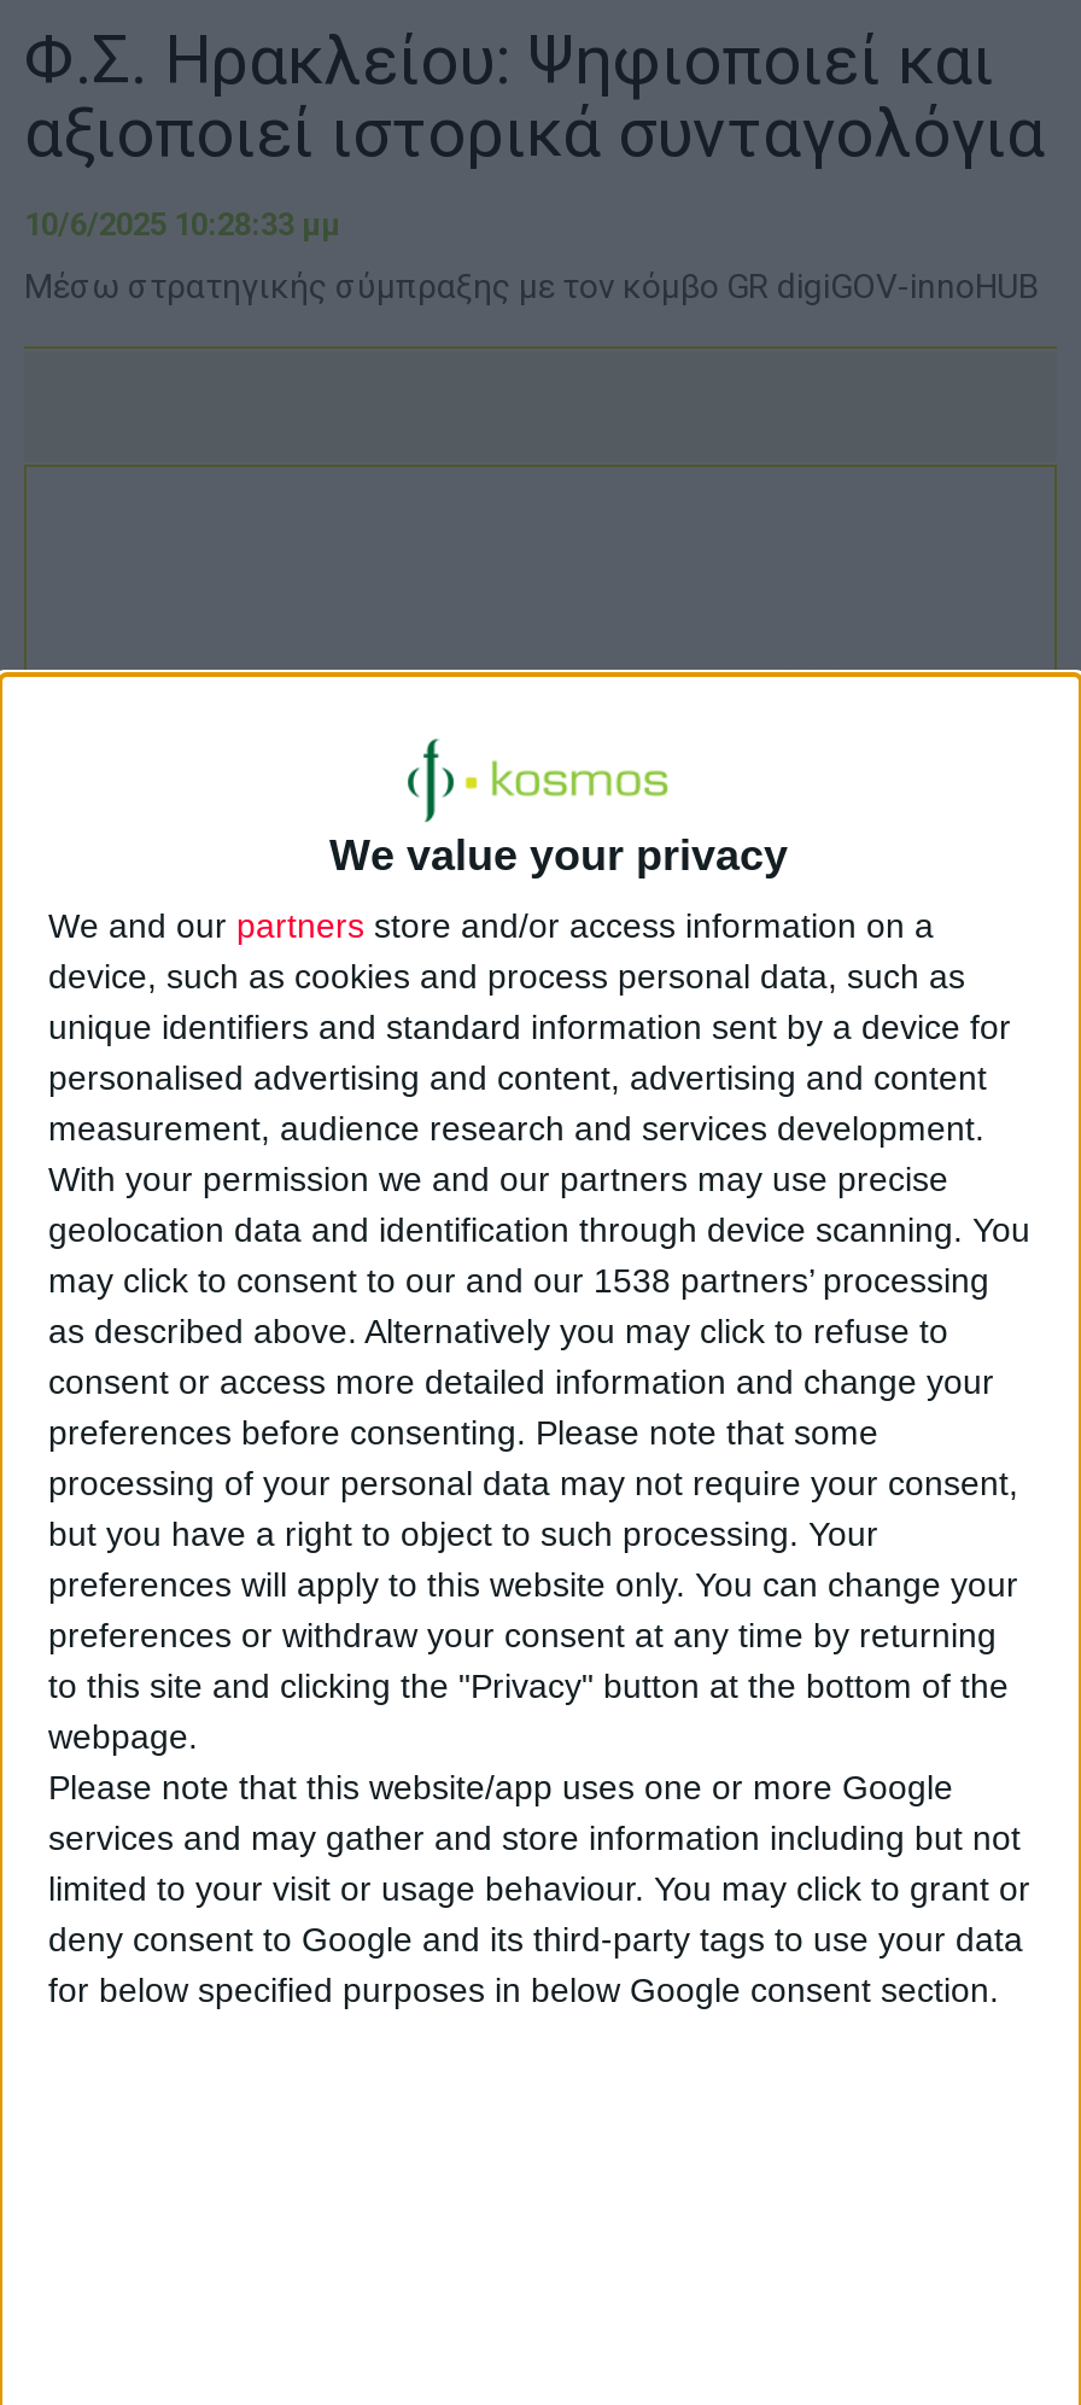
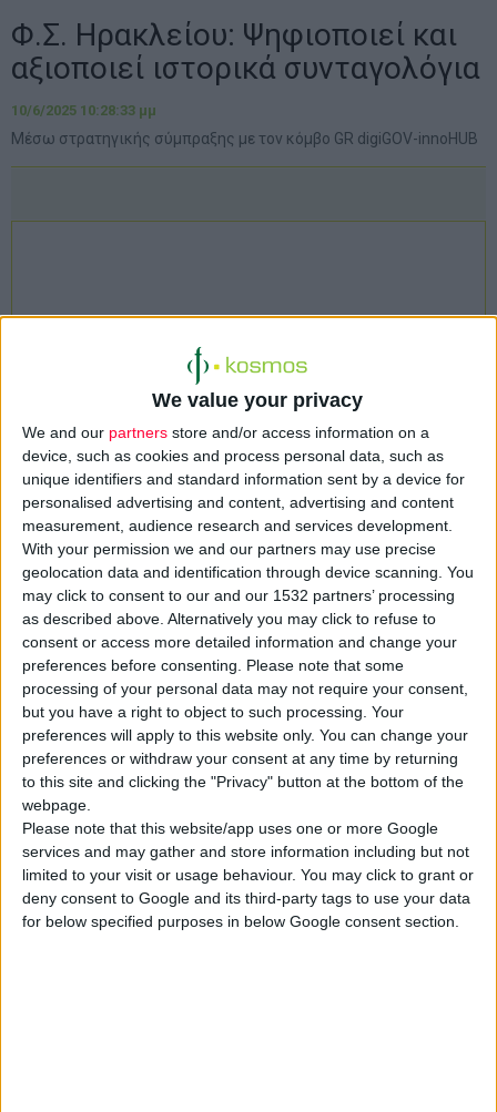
[48,1262,989,1301] may click to consent to our and our 1538 partners’ processing -> [22,587,455,605] may click to consent to our and our 1532 partners’ processing

